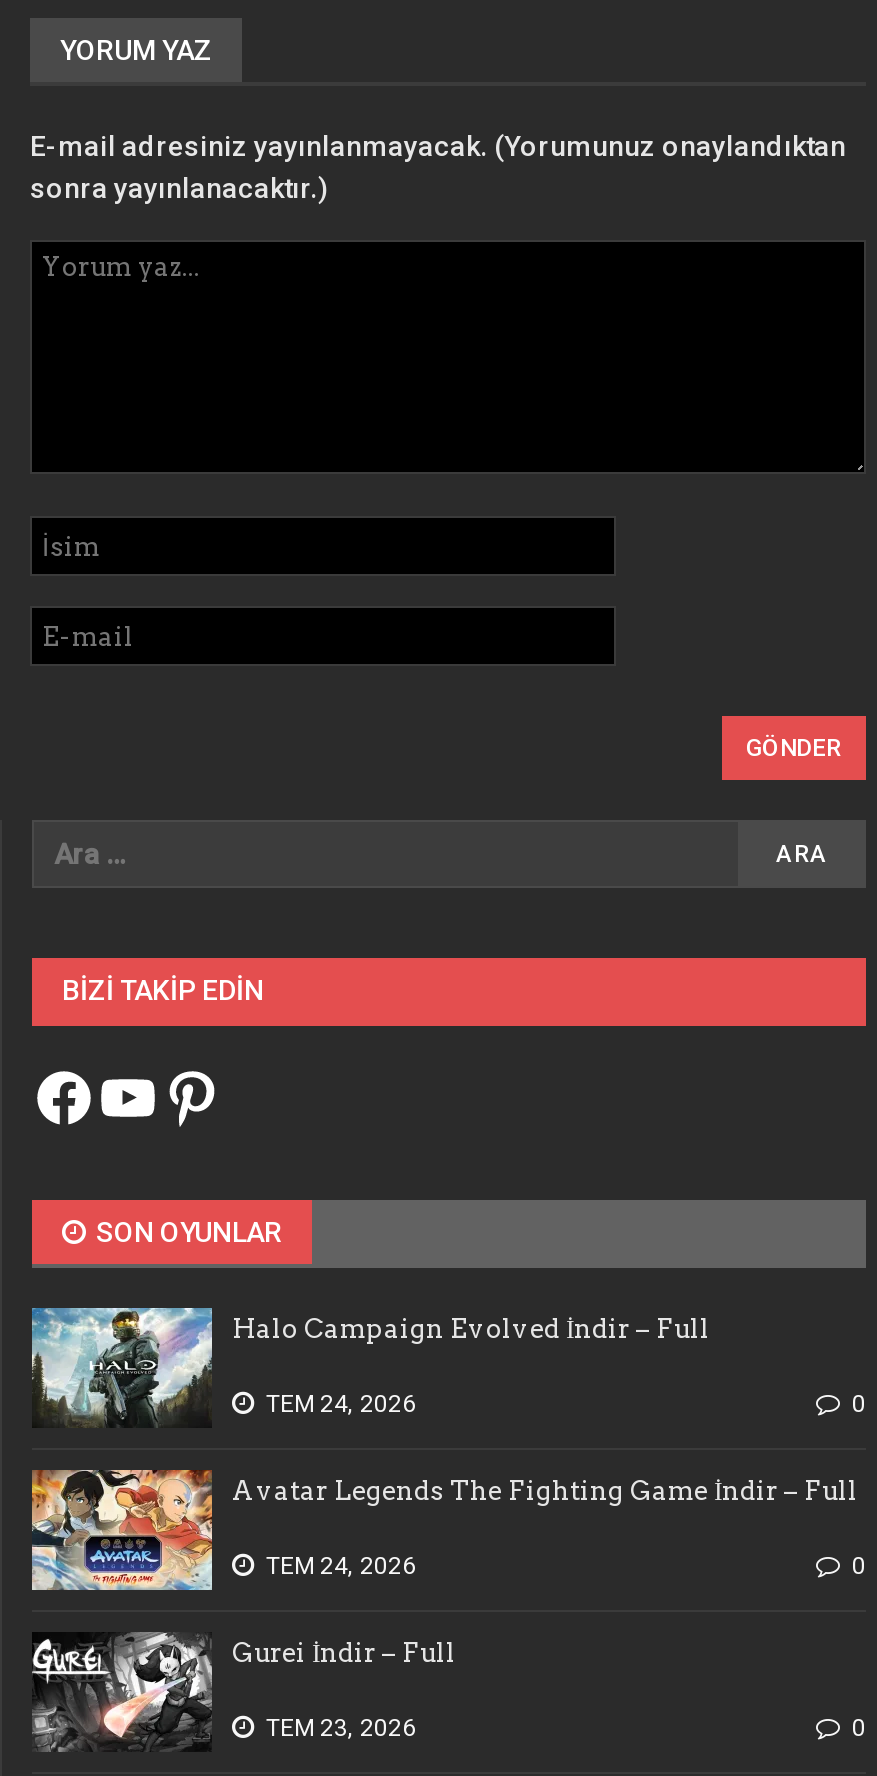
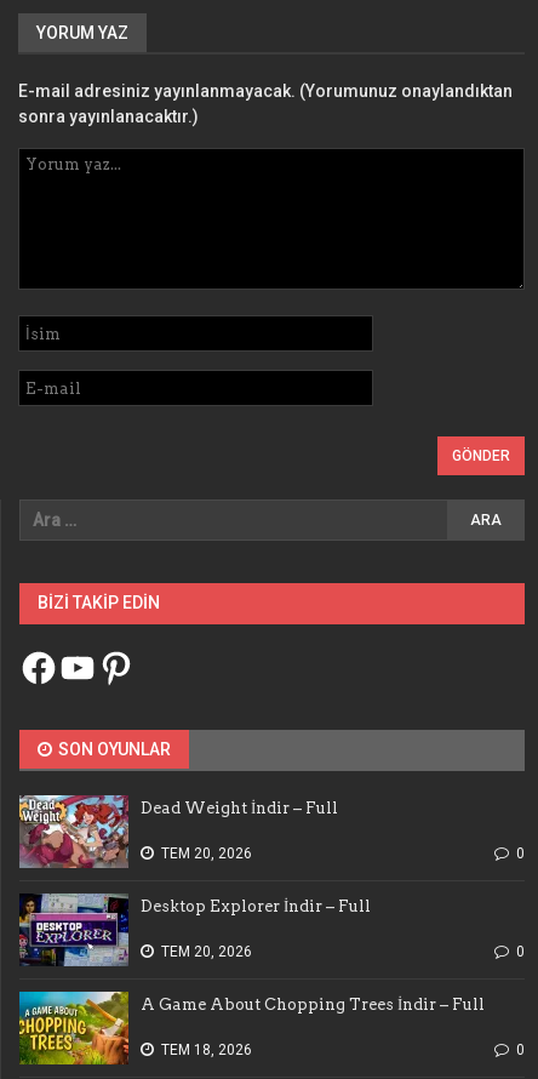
[30,1306,710,1428] [image] | Halo Campaign Evolved İndir – Full -> [18,794,338,869] [image] | Dead Weight İndir – Full
[266,1390,416,1418] TEM 24, 2026 -> [161,845,252,862] TEM 20, 2026
[30,1468,858,1592] [image] | Avatar Legends The Fighting Game İndir – Full -> [19,892,371,966] [image] | Desktop Explorer İndir – Full
[266,1552,416,1580] TEM 24, 2026 -> [161,943,252,960] TEM 20, 2026
[30,1632,456,1752] [image] | Gurei İndir – Full -> [18,990,485,1066] [image] | A Game About Chopping Trees İndir – Full
[266,1714,416,1742] TEM 23, 2026 -> [161,1042,252,1059] TEM 18, 2026

